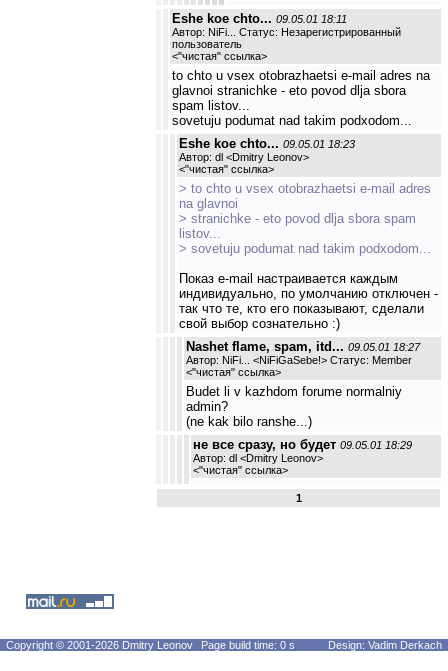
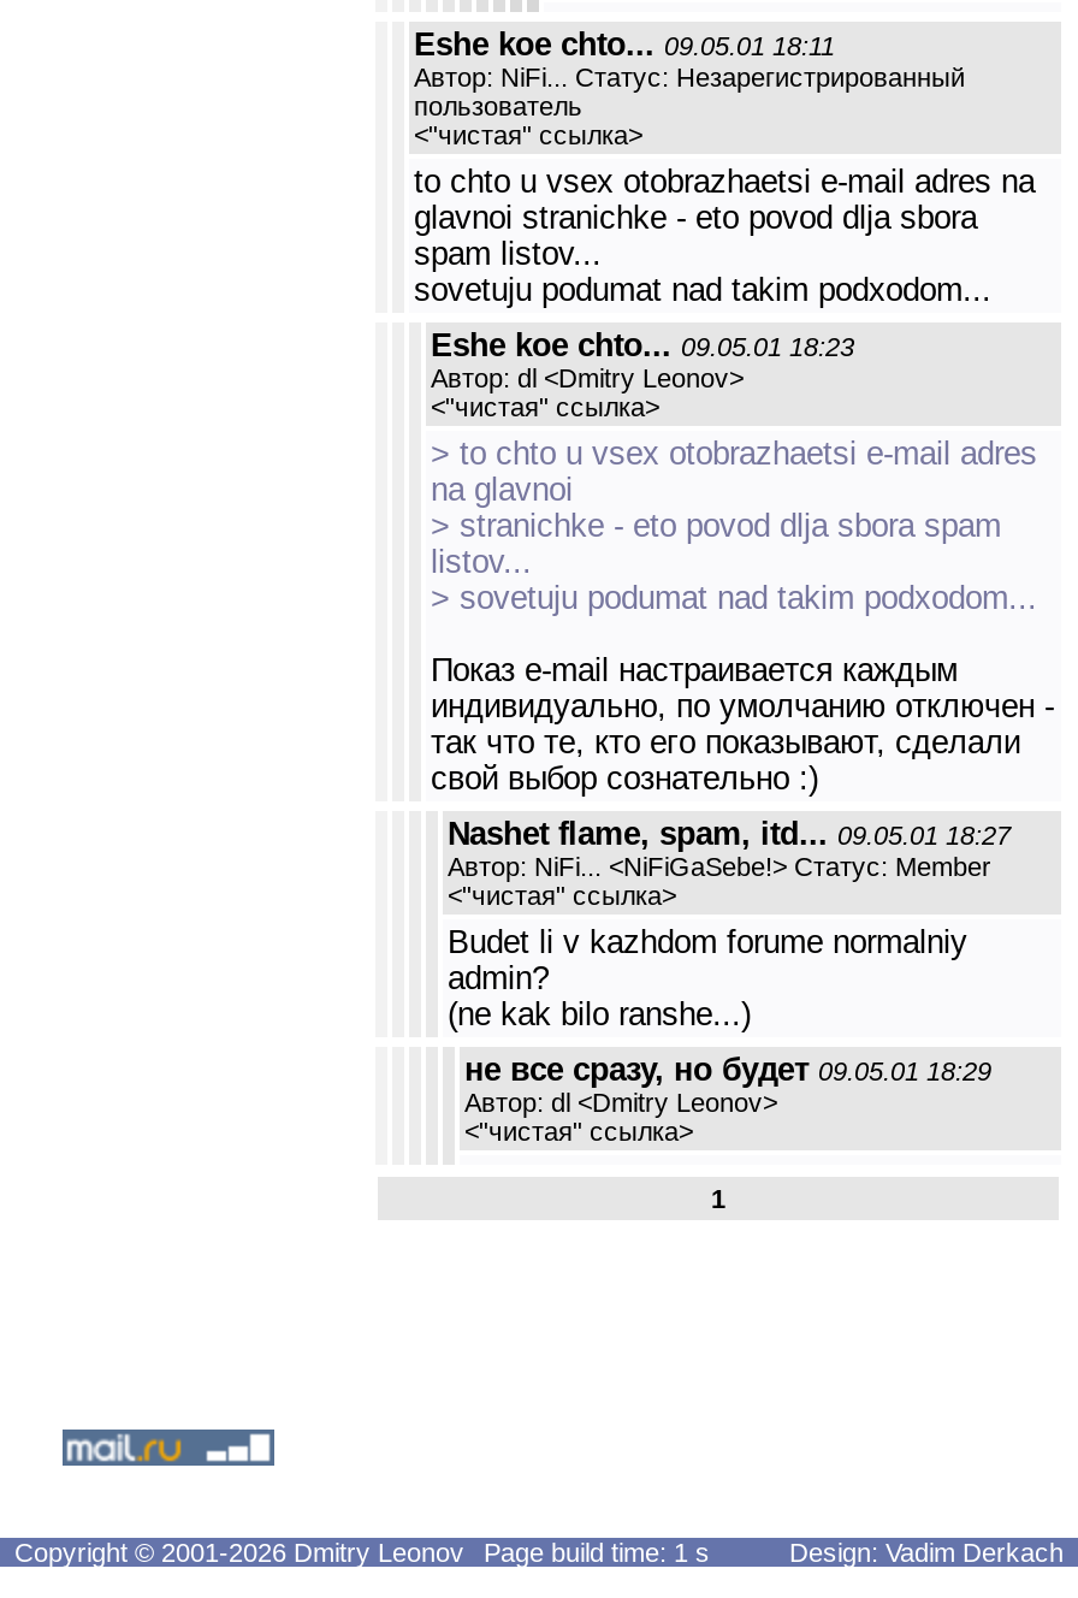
[6,639,301,651] Copyright © 2001-2026 Dmitry Leonov Page build time: 0 s -> [14,1538,724,1567] Copyright © 2001-2026 Dmitry Leonov Page build time: 1 s

